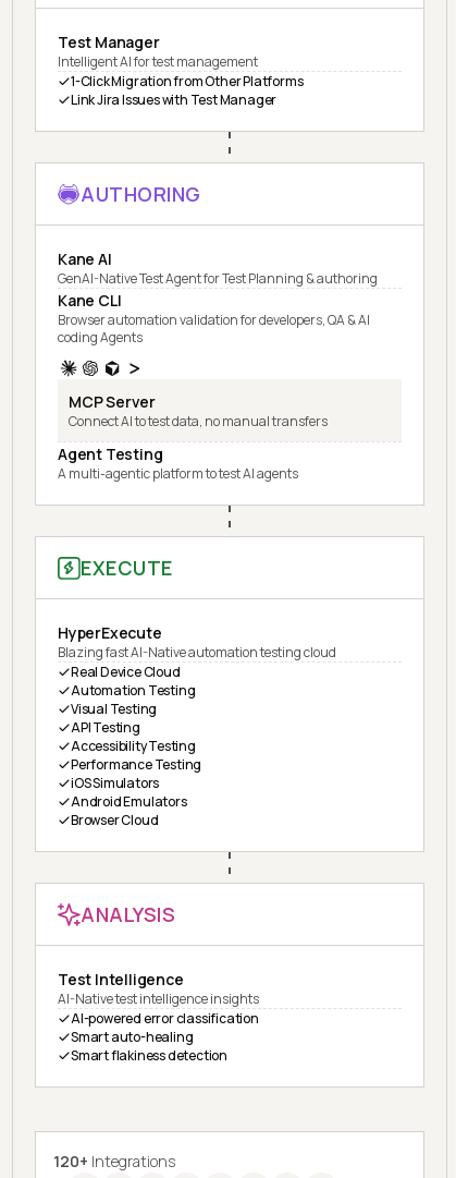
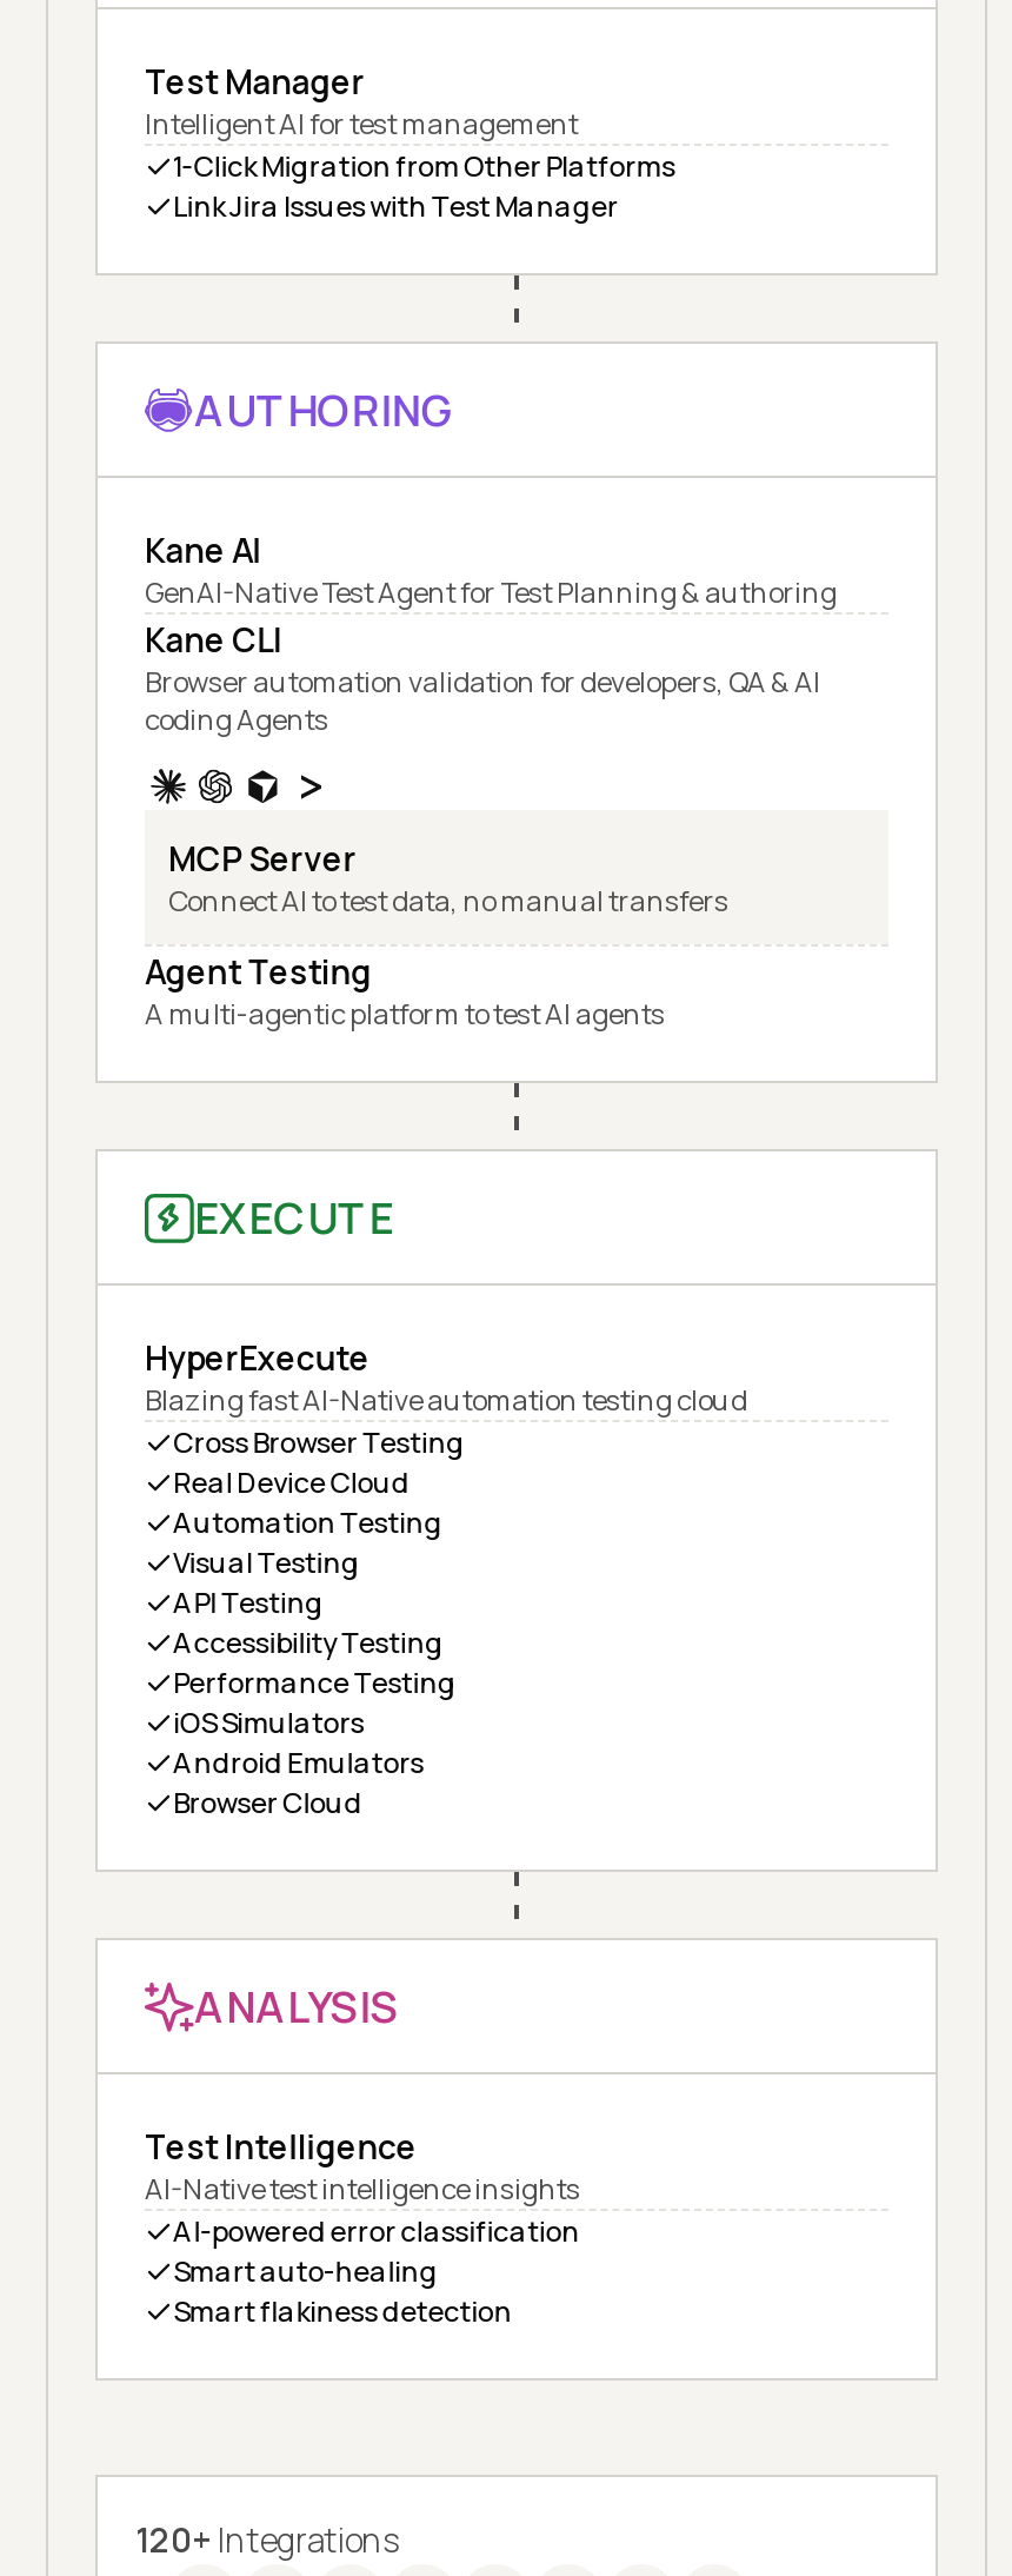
none -> [173,1423,464,1463] Cross Browser Testing

